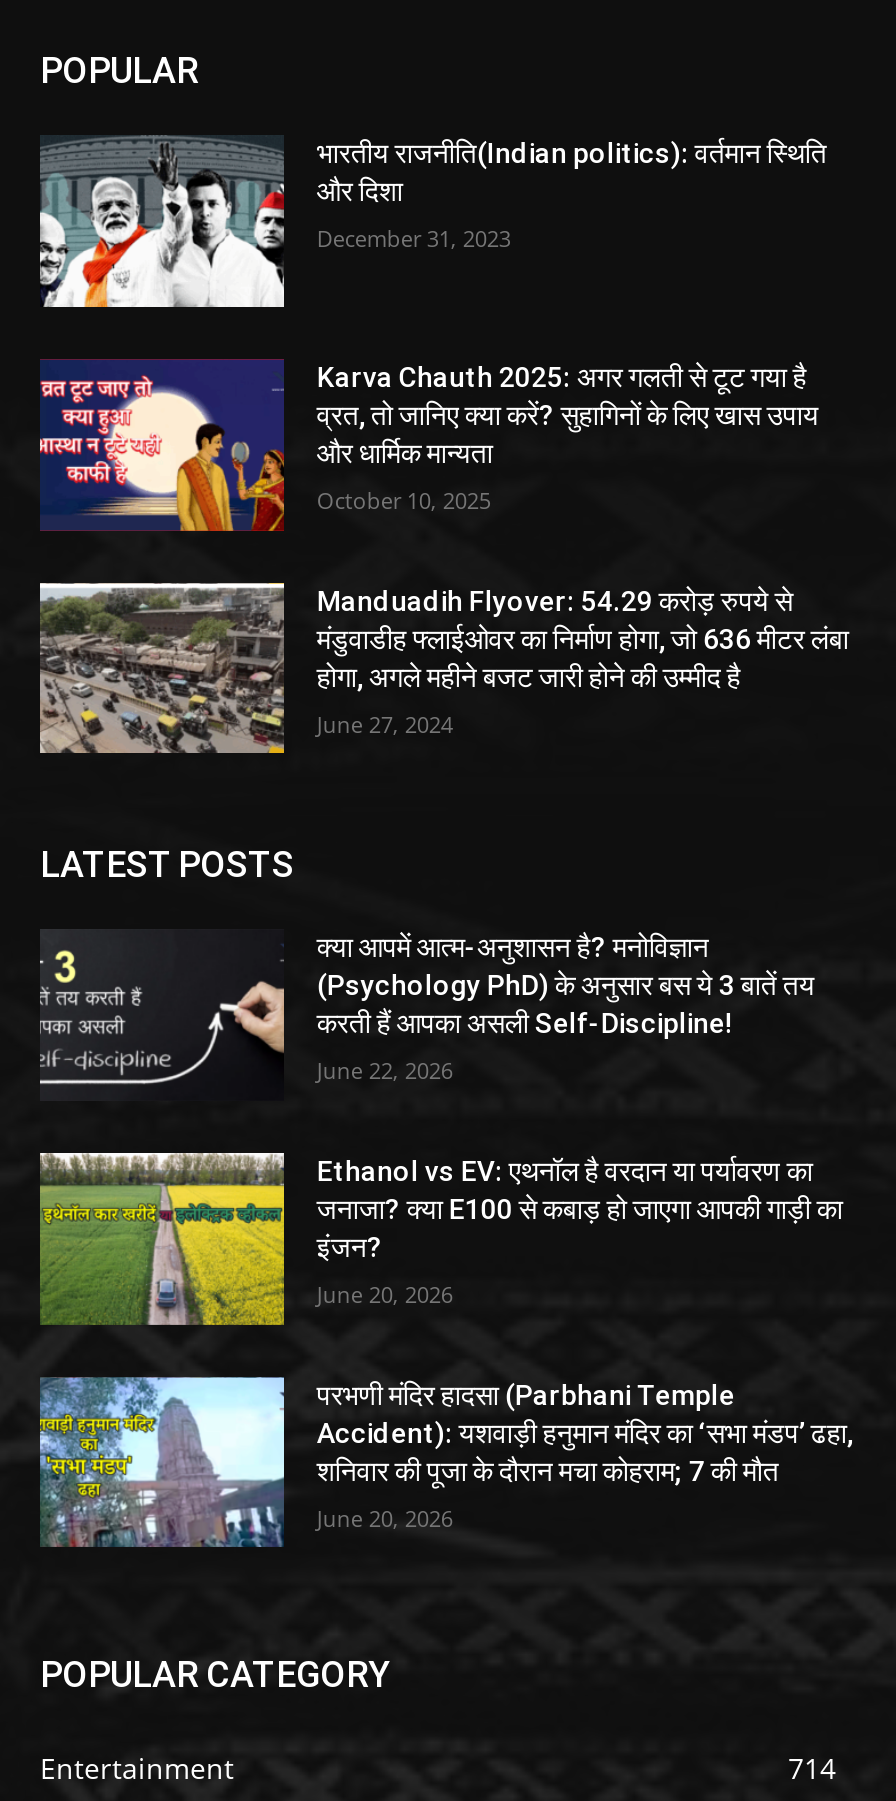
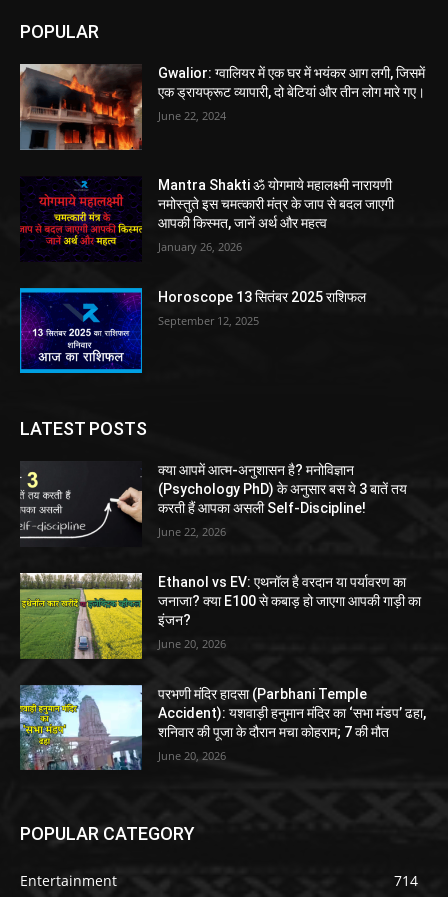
[38,135,827,309] [image] | भारतीय राजनीति(Indian politics): वर्तमान स्थिति | और दिशा -> [19,63,425,151] [image] | Gwalior: ग्वालियर में एक घर में भयंकर आग लगी, जिसमें | एक ड्रायफ्रूट व्यापारी, दो बेटियां और तीन लोग मारे गए।
[317,224,511,254] December 31, 2023 -> [158,108,226,123] June 22, 2024
[38,359,819,533] [image] | Karva Chauth 2025: अगर गलती से टूट गया है | व्रत, तो जानिए क्या करें? सुहागिनों के लिए खास उपाय | और धार्मिक मान्यता -> [20,176,394,262] [image] | Mantra Shakti ॐ योगमाये महालक्ष्मी नारायणी | नमोस्तुते इस चमत्कारी मंत्र के जाप से बदल जाएगी | आपकी किस्मत, जानें अर्थ और महत्व
[317,485,491,515] October 10, 2025 -> [158,239,242,254] January 26, 2026
[38,581,849,755] [image] | Manduadih Flyover: 54.29 करोड़ रुपये से | मंडुवाडीह फ्लाईओवर का निर्माण होगा, जो 636 मीटर लंबा | होगा, अगले महीने बजट जारी होने की उम्मीद है -> [19,287,366,374] [image] | Horoscope 13 सितंबर 2025 राशिफल
[317,708,453,738] June 27, 2024 -> [158,313,259,328] September 12, 2025

